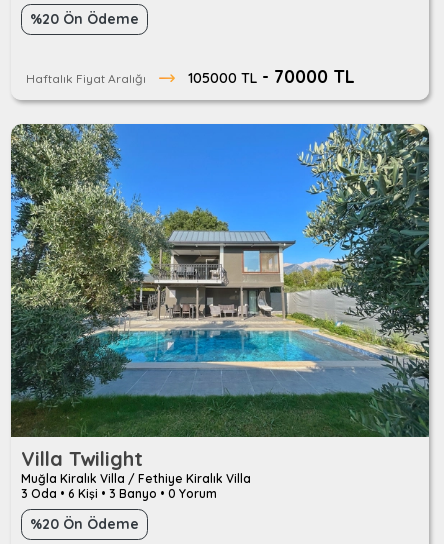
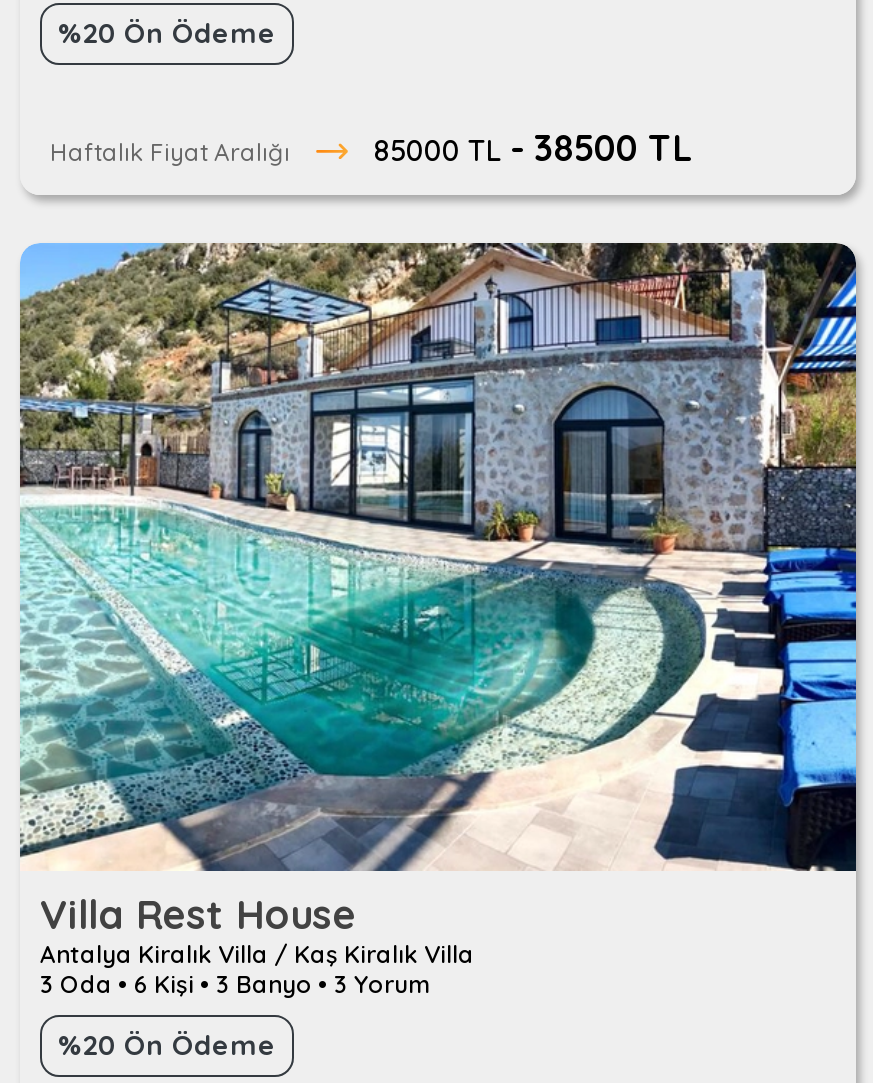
[188,64,355,87] 105000 TL - 70000 TL -> [374,125,692,171] 85000 TL - 38500 TL
[10,123,430,501] [image] | Villa Twilight | Muğla Kiralık Villa / Fethiye Kiralık Villa | 3 Oda • 6 Kişi • 3 Banyo •0 Yorum -> [18,240,858,998] [image] | Villa Rest House | Antalya Kiralık Villa / Kaş Kiralık Villa | 3 Oda • 6 Kişi • 3 Banyo •3 Yorum

